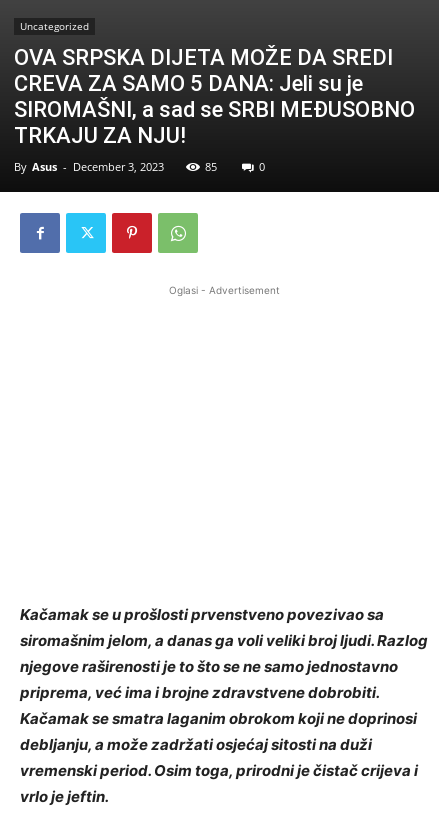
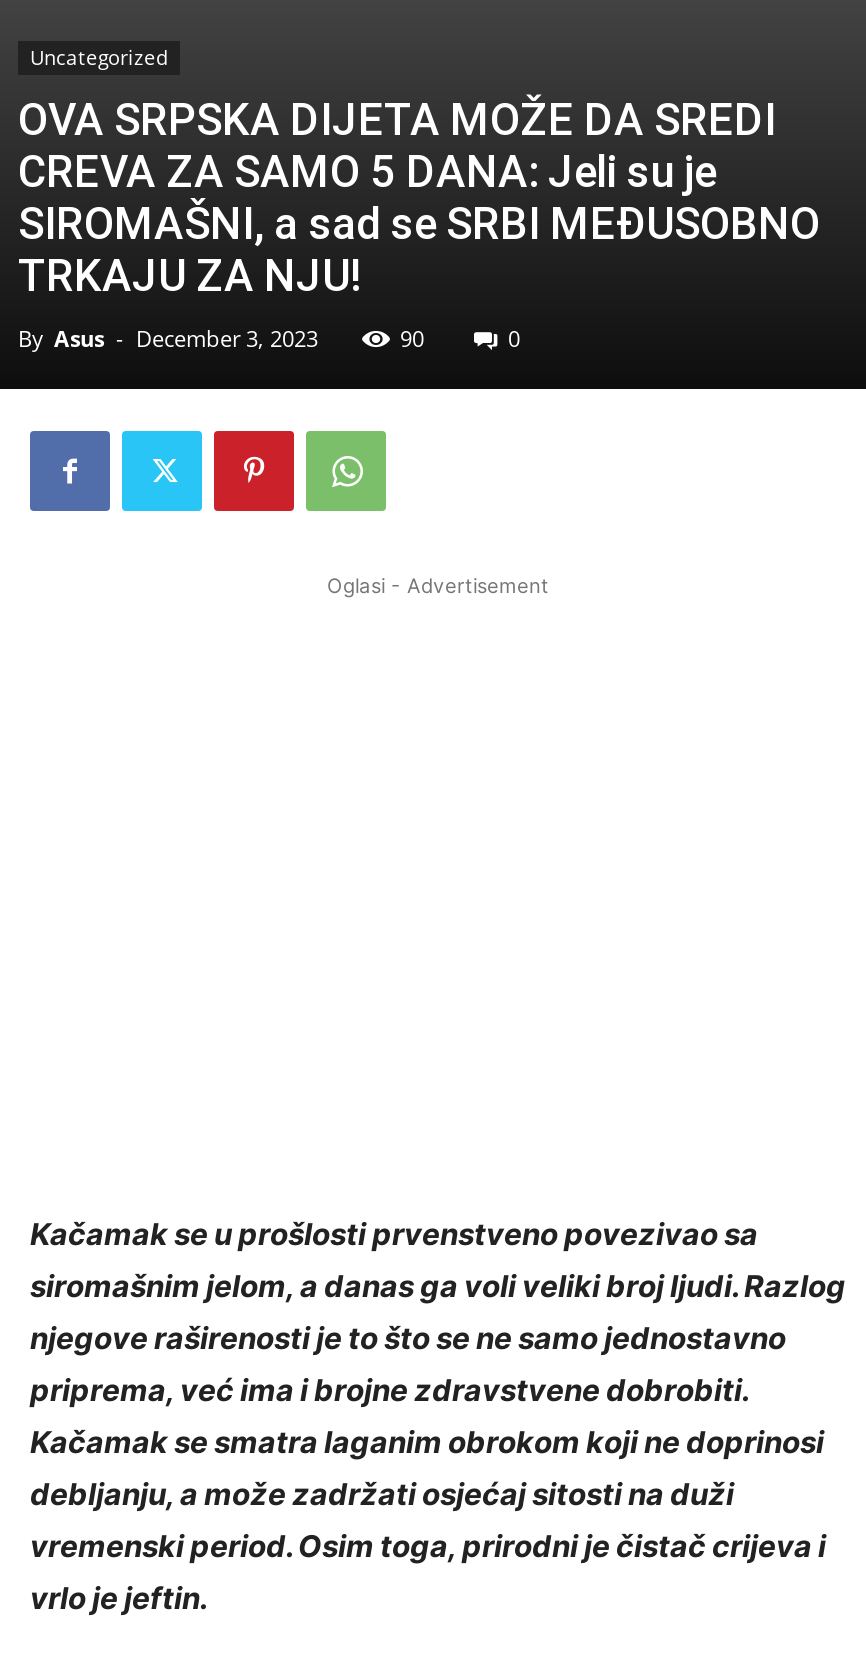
[205,159,217,174] 85 -> [400,323,424,353] 90

